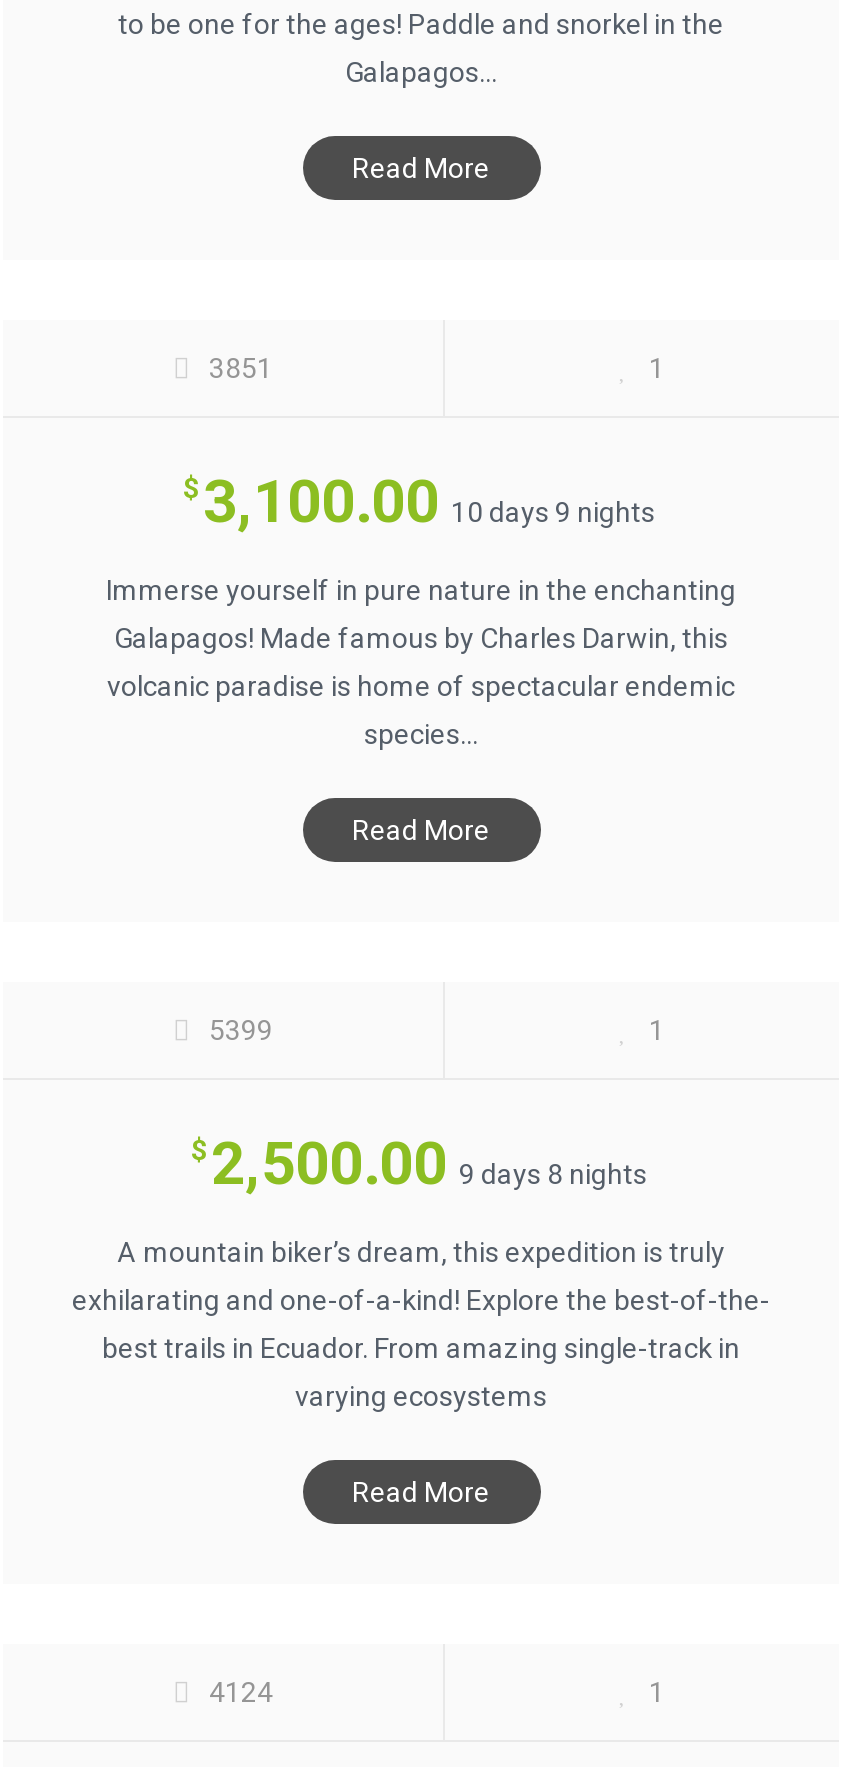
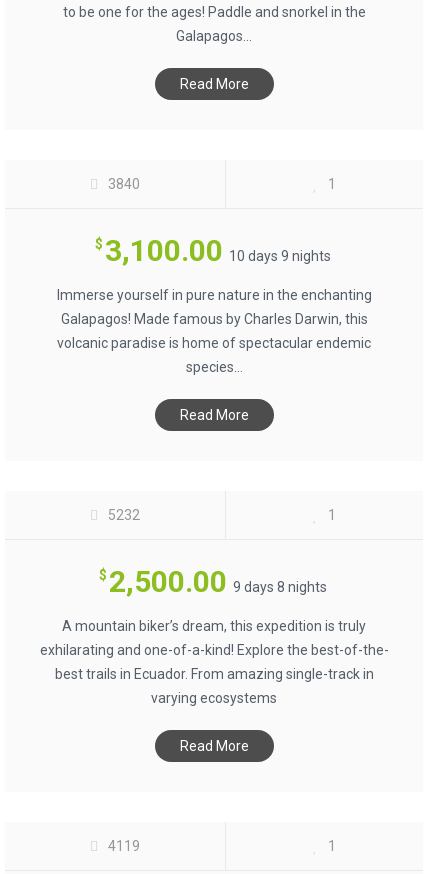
[209,352,273,384] 3851 -> [108,176,140,192] 3840
[209,1014,273,1046] 5399 -> [108,507,140,523] 5232
[209,1676,273,1708] 4124 -> [108,838,140,854] 4119

